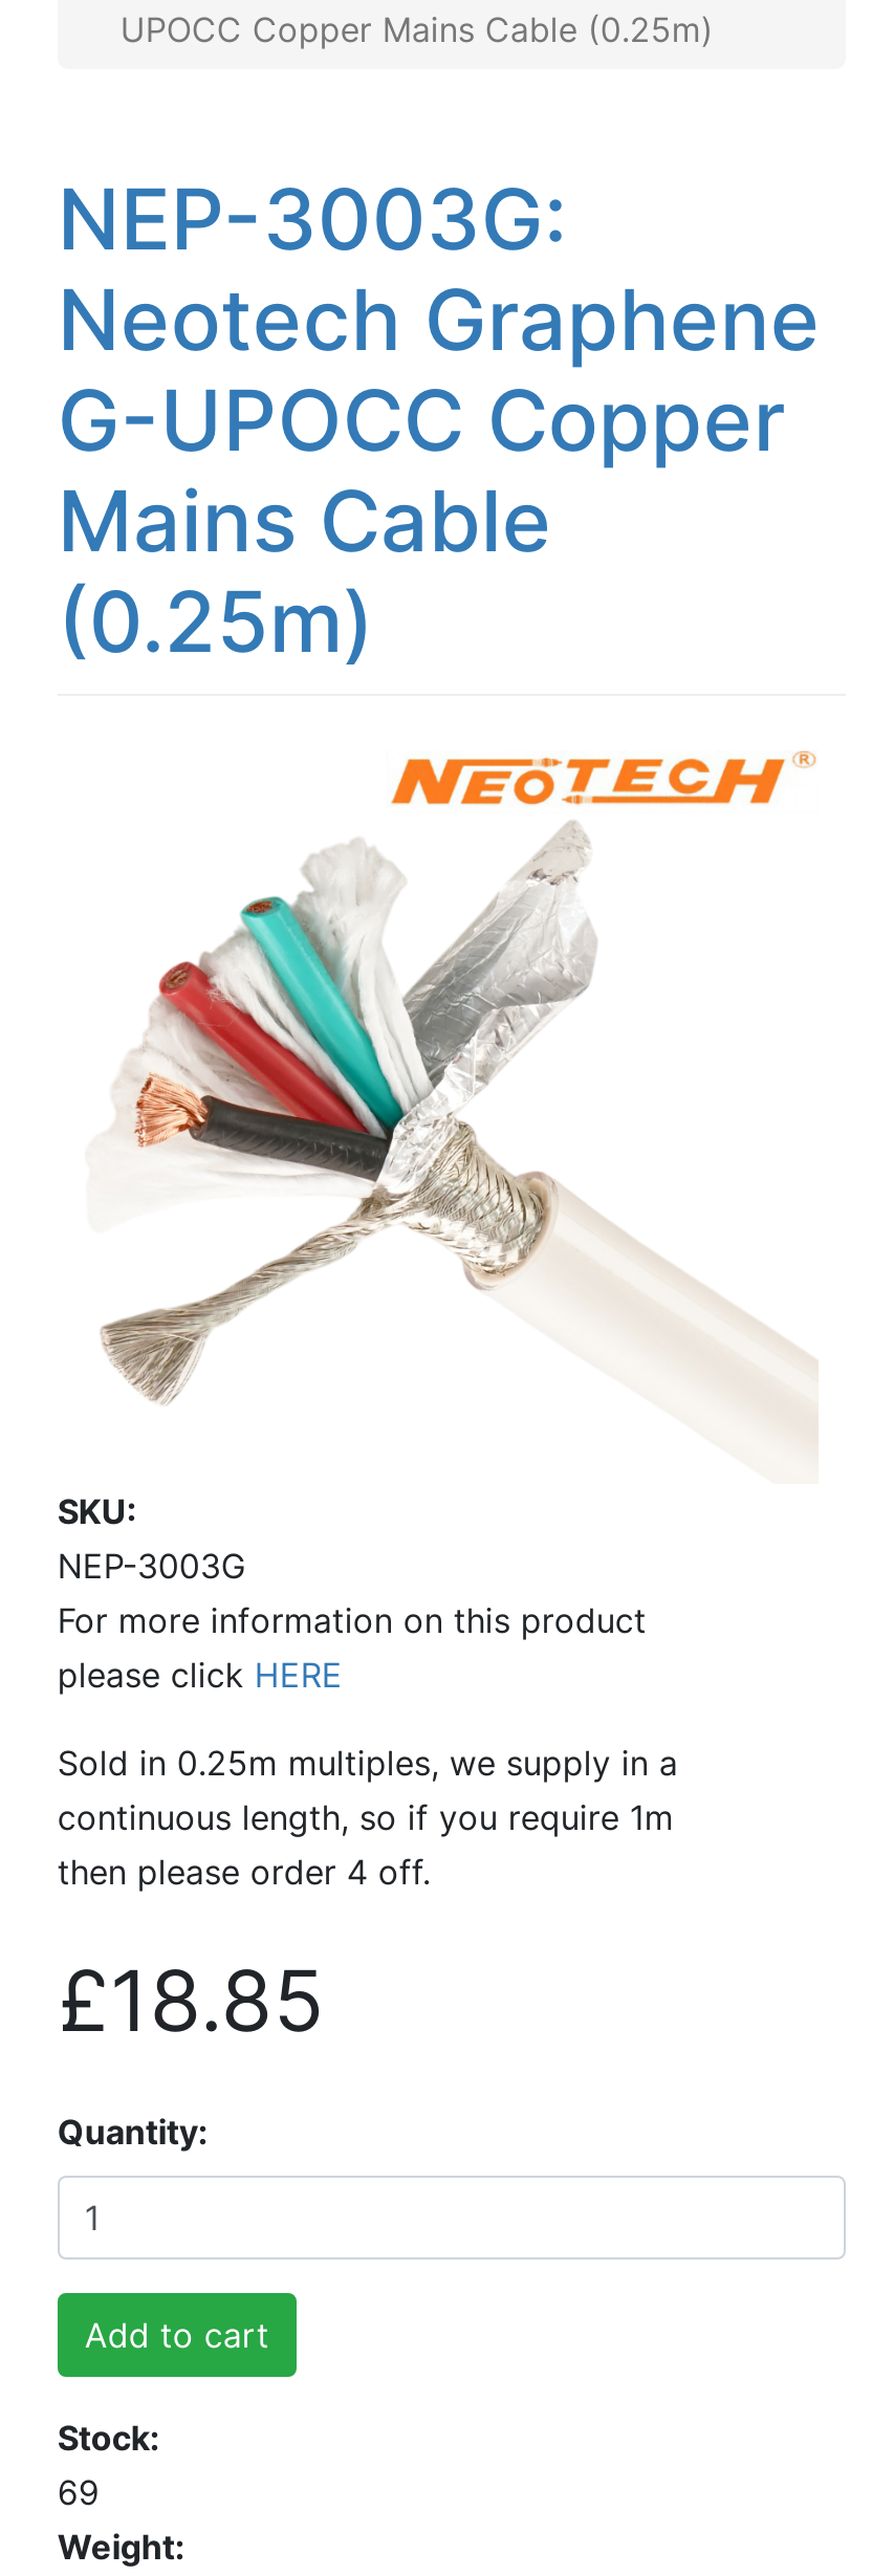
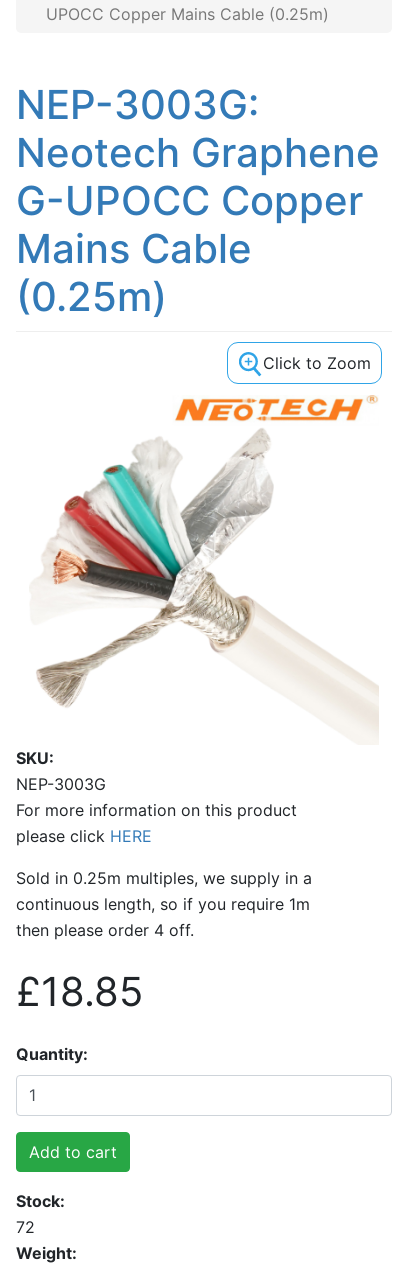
none -> [263,353,371,373] Click to Zoom
[57,2472,99,2514] 69 -> [16,1216,35,1236] 72

